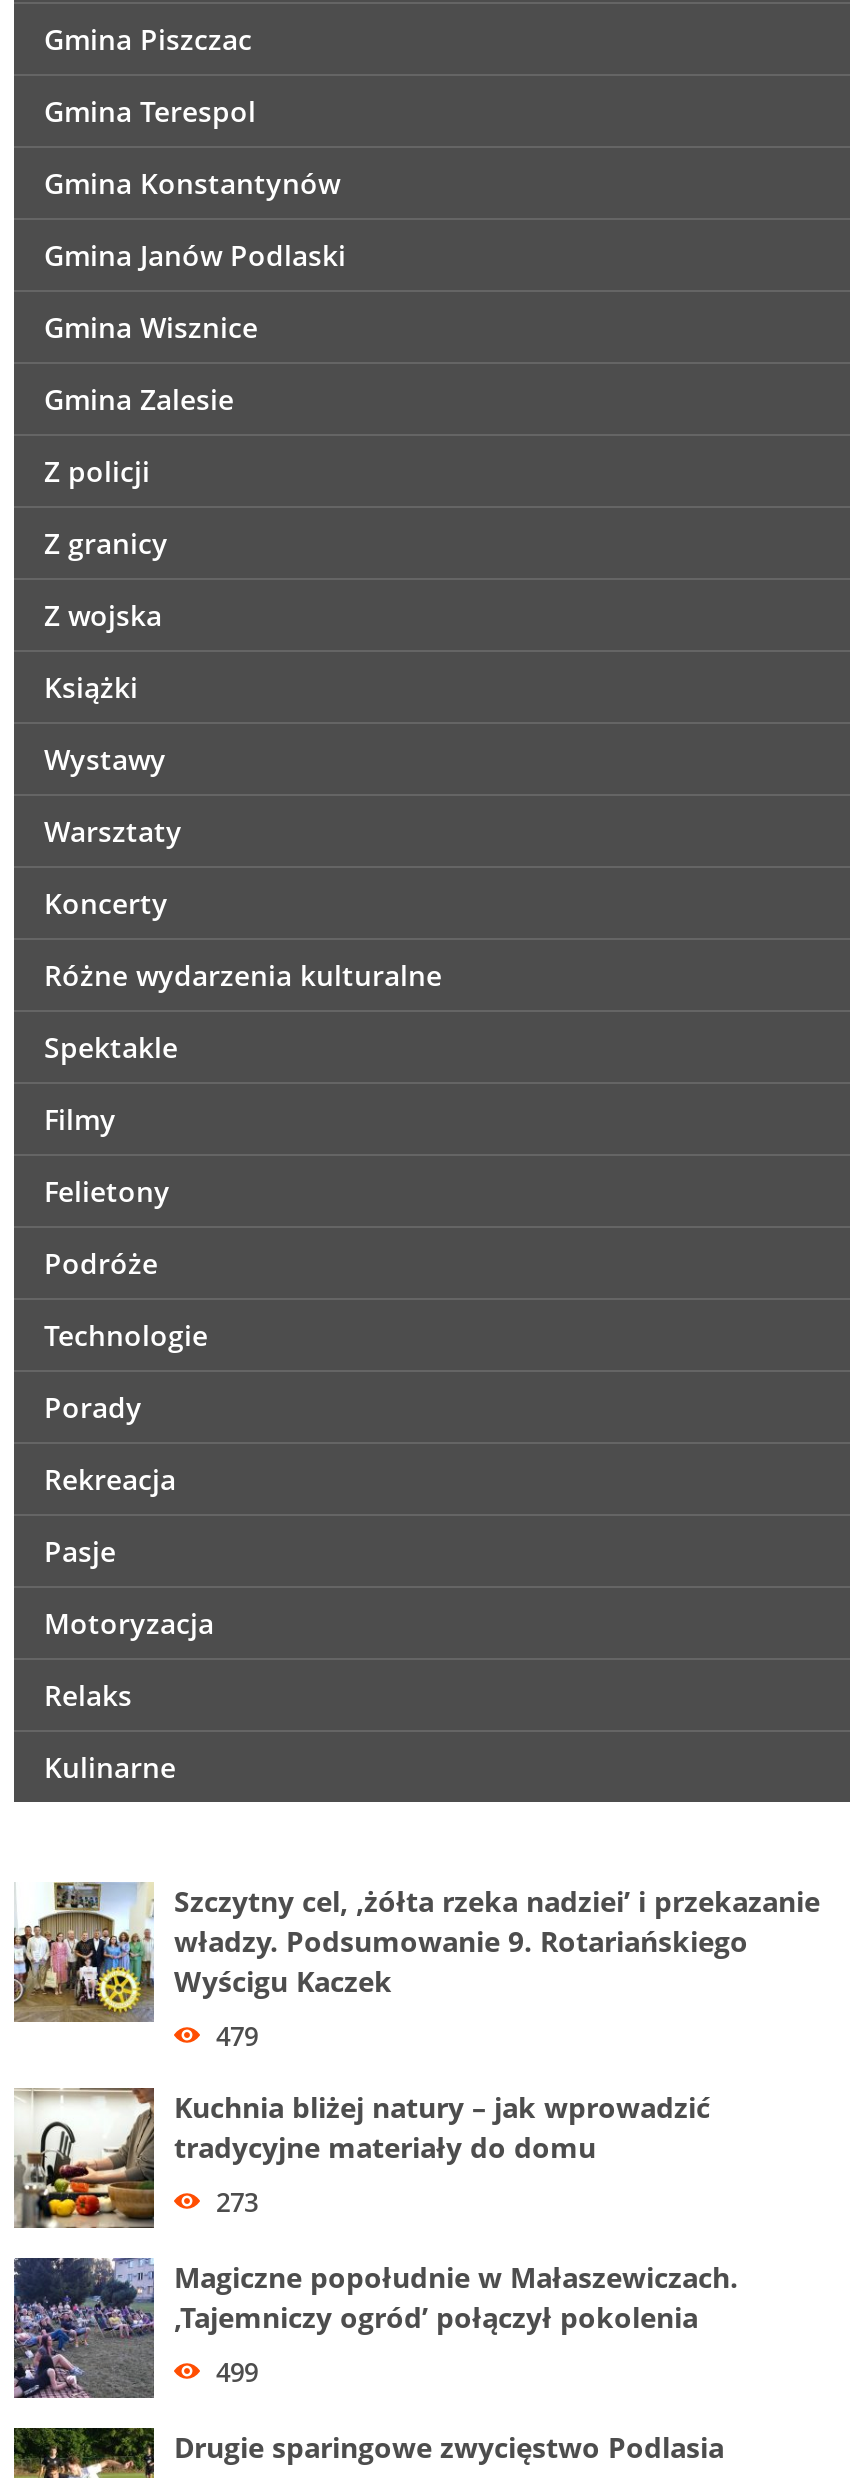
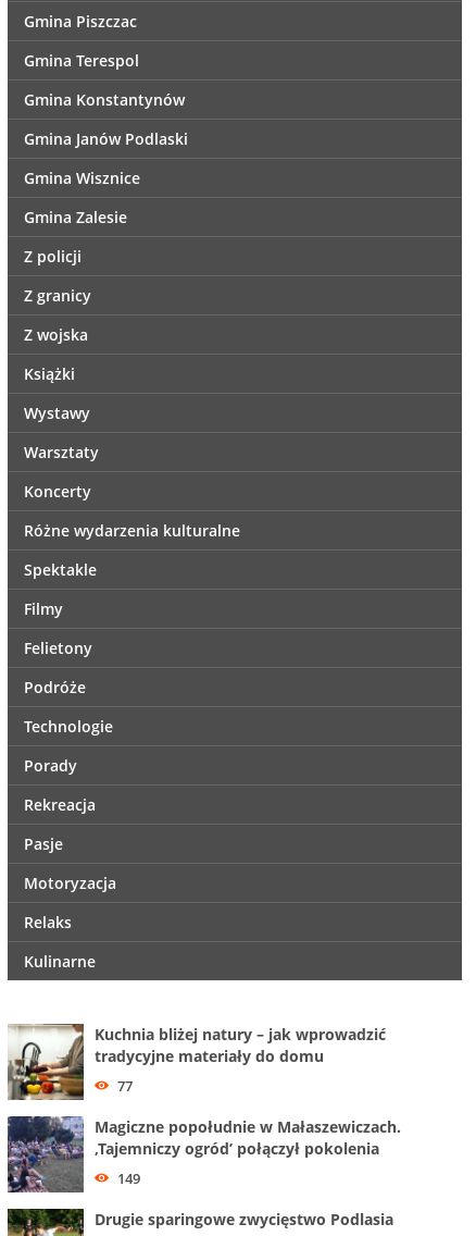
[14,1882,820,2055] [image] | Szczytny cel, ‚żółta rzeka nadziei’ i przekazanie | władzy. Podsumowanie 9. Rotariańskiego | Wyścigu Kaczek | 479 -> none
[210,2185,258,2221] 273 -> [114,1076,133,1096] 77
[210,2355,258,2391] 499 -> [114,1169,140,1188] 149

